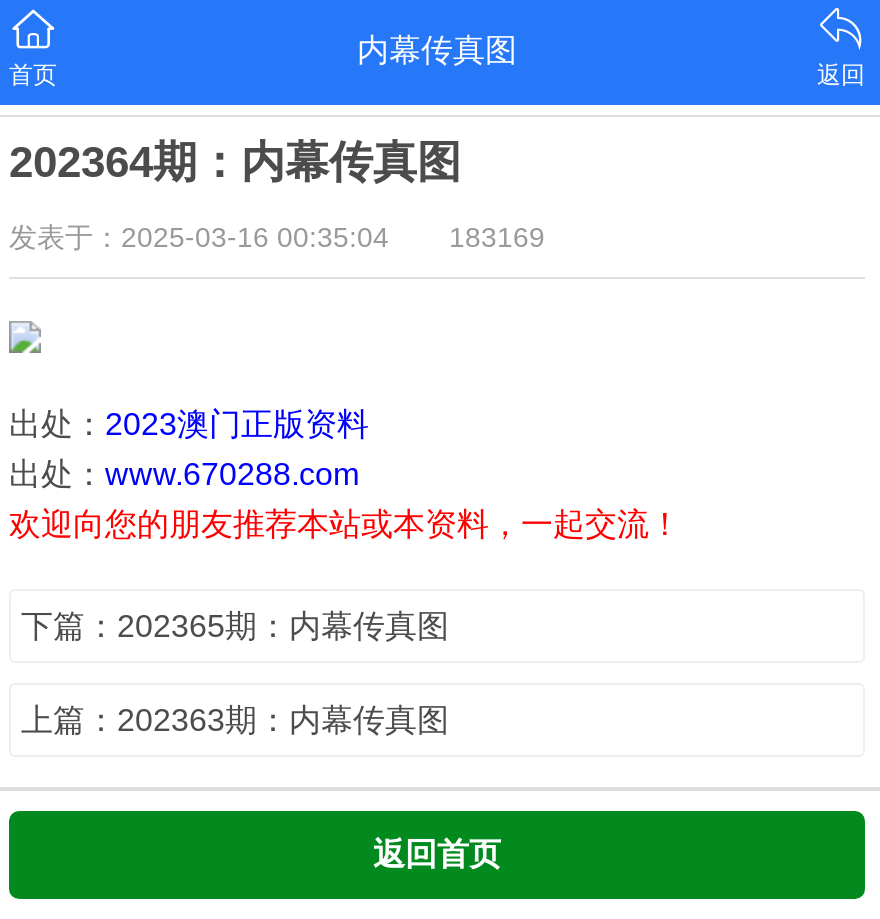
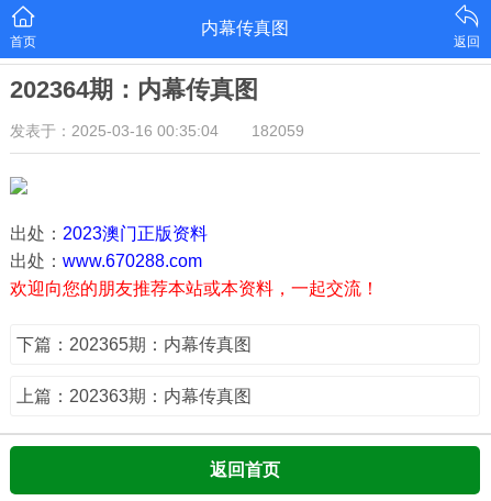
[9,221,545,253] 发表于：2025-03-16 00:35:04 183169 -> [10,122,304,140] 发表于：2025-03-16 00:35:04 182059

